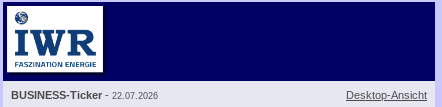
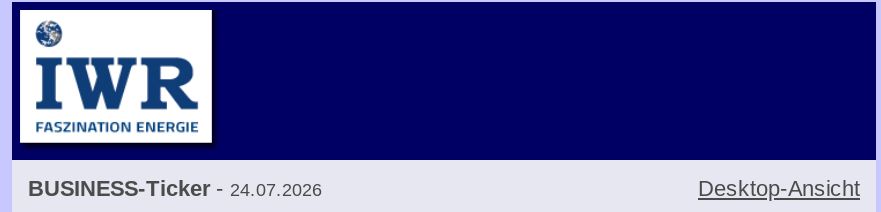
[11,89,158,101] BUSINESS-Ticker - 22.07.2026 -> [28,176,322,200] BUSINESS-Ticker - 24.07.2026

